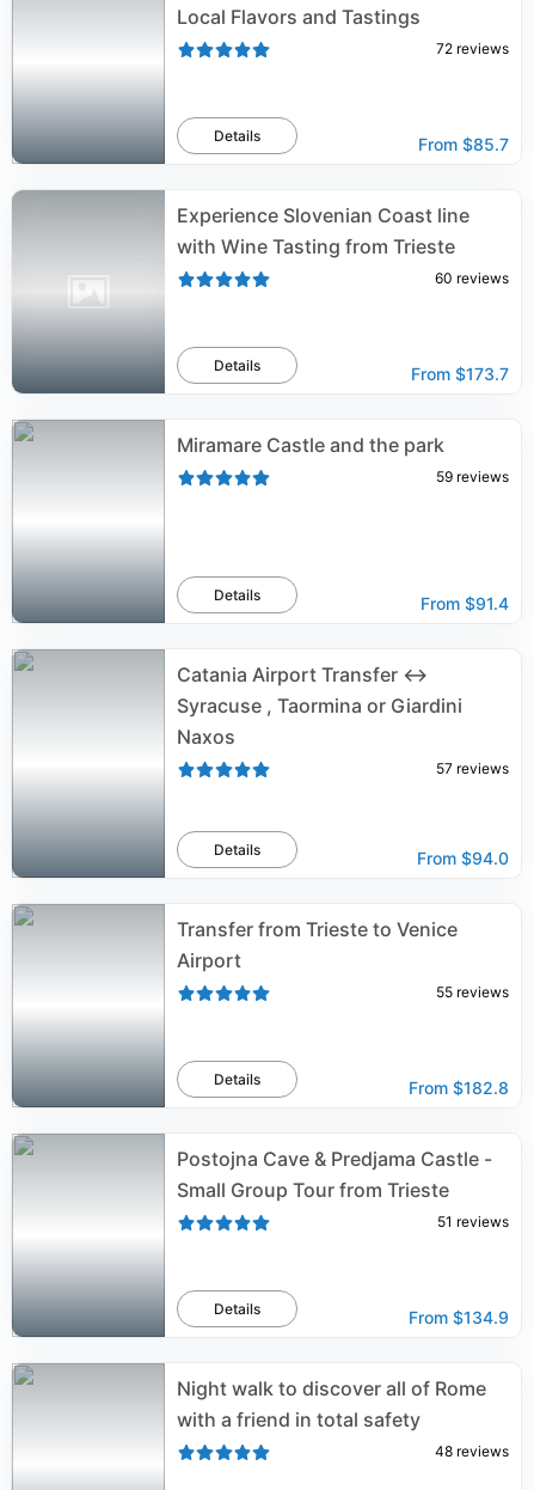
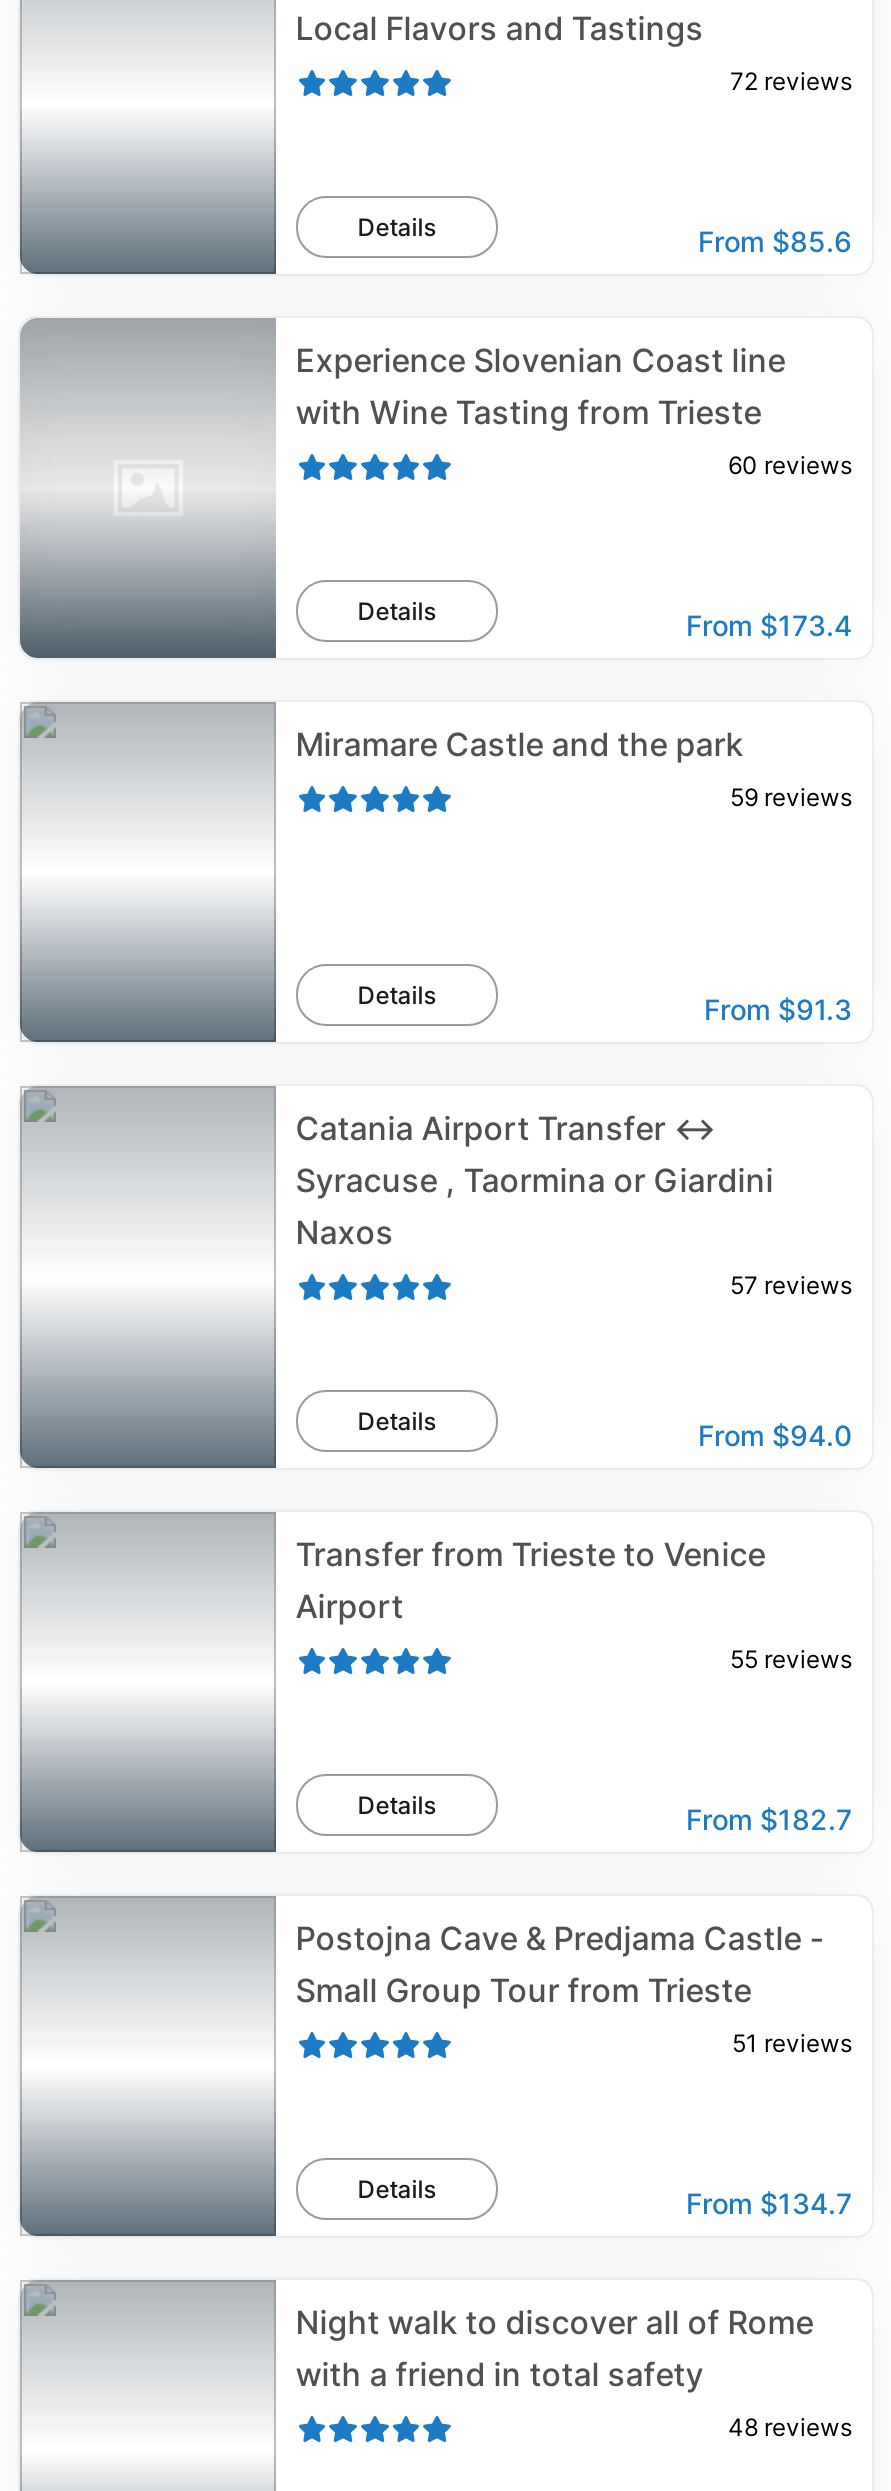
[418,134,509,154] From $85.7 -> [698,224,852,258] From $85.6
[411,364,509,384] From $173.7 -> [686,608,852,642] From $173.4
[421,593,509,613] From $91.4 -> [704,992,852,1026] From $91.3
[409,1077,509,1098] From $182.8 -> [686,1802,852,1836] From $182.7
[409,1307,509,1327] From $134.9 -> [686,2186,852,2220] From $134.7

